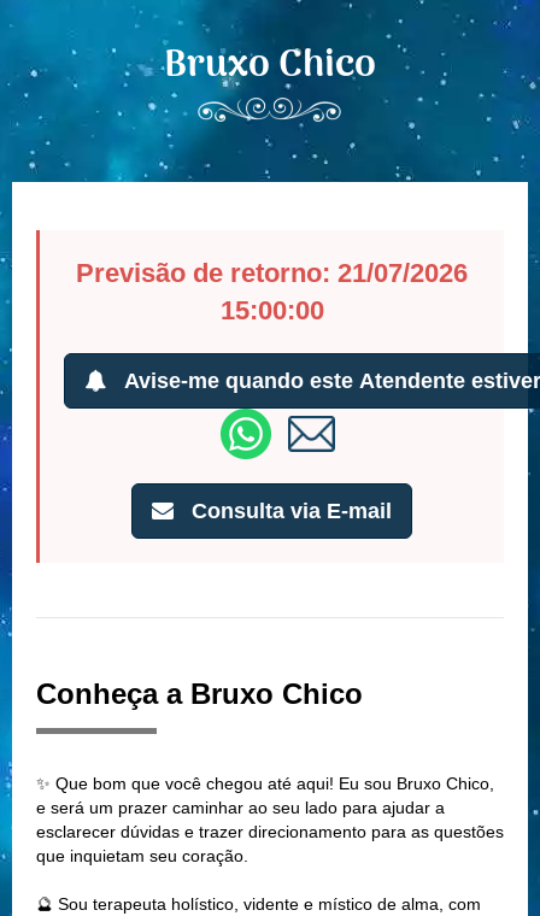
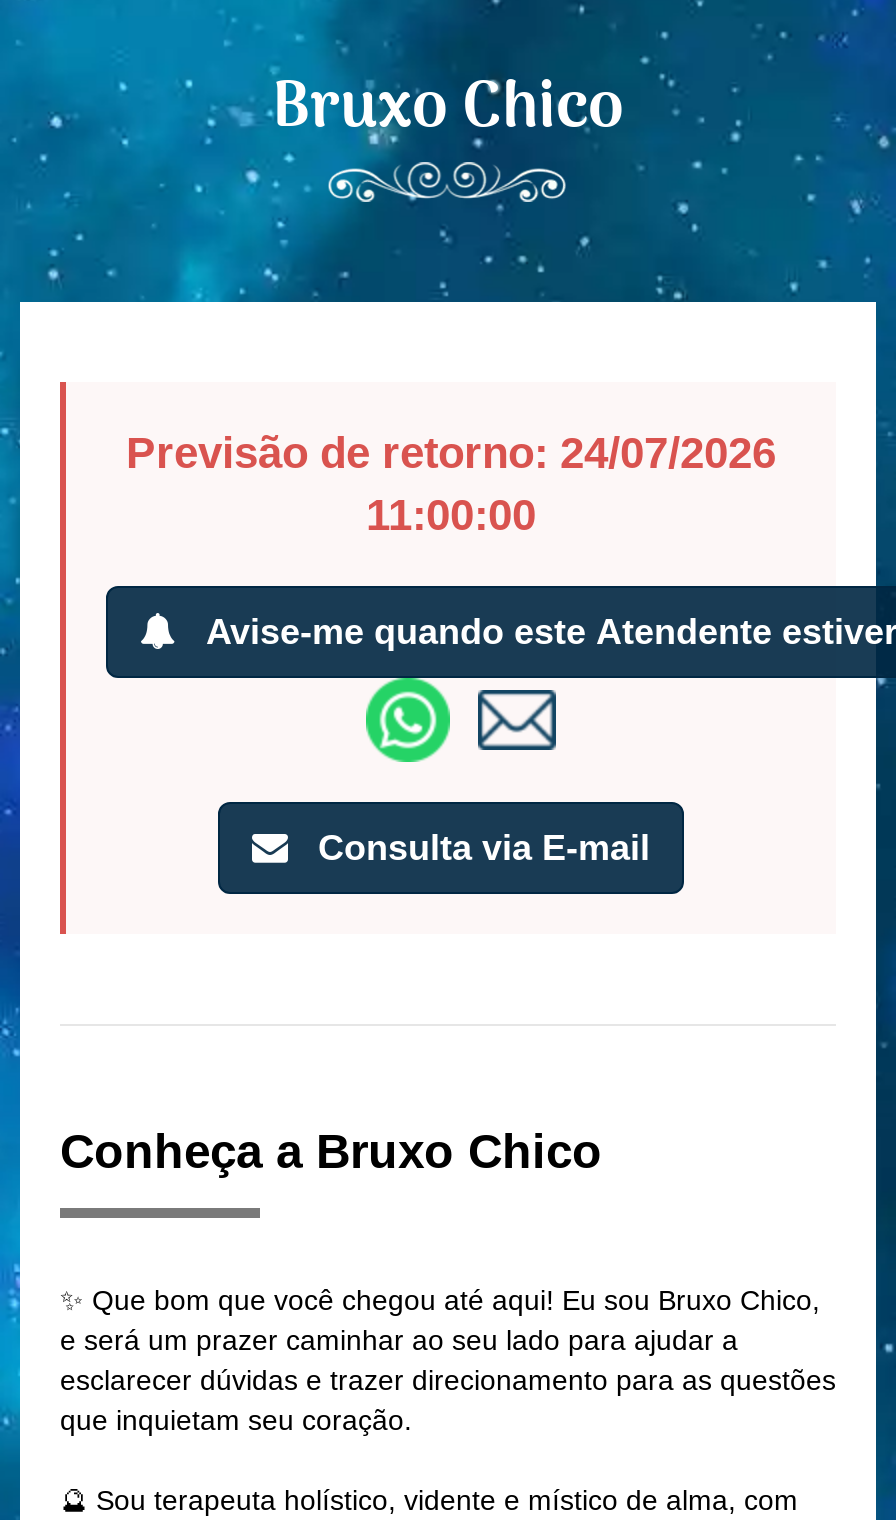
[76,258,468,288] Previsão de retorno: 21/07/2026 -> [126,428,776,478] Previsão de retorno: 24/07/2026
[220,295,324,325] 15:00:00 -> [366,490,536,540] 11:00:00

